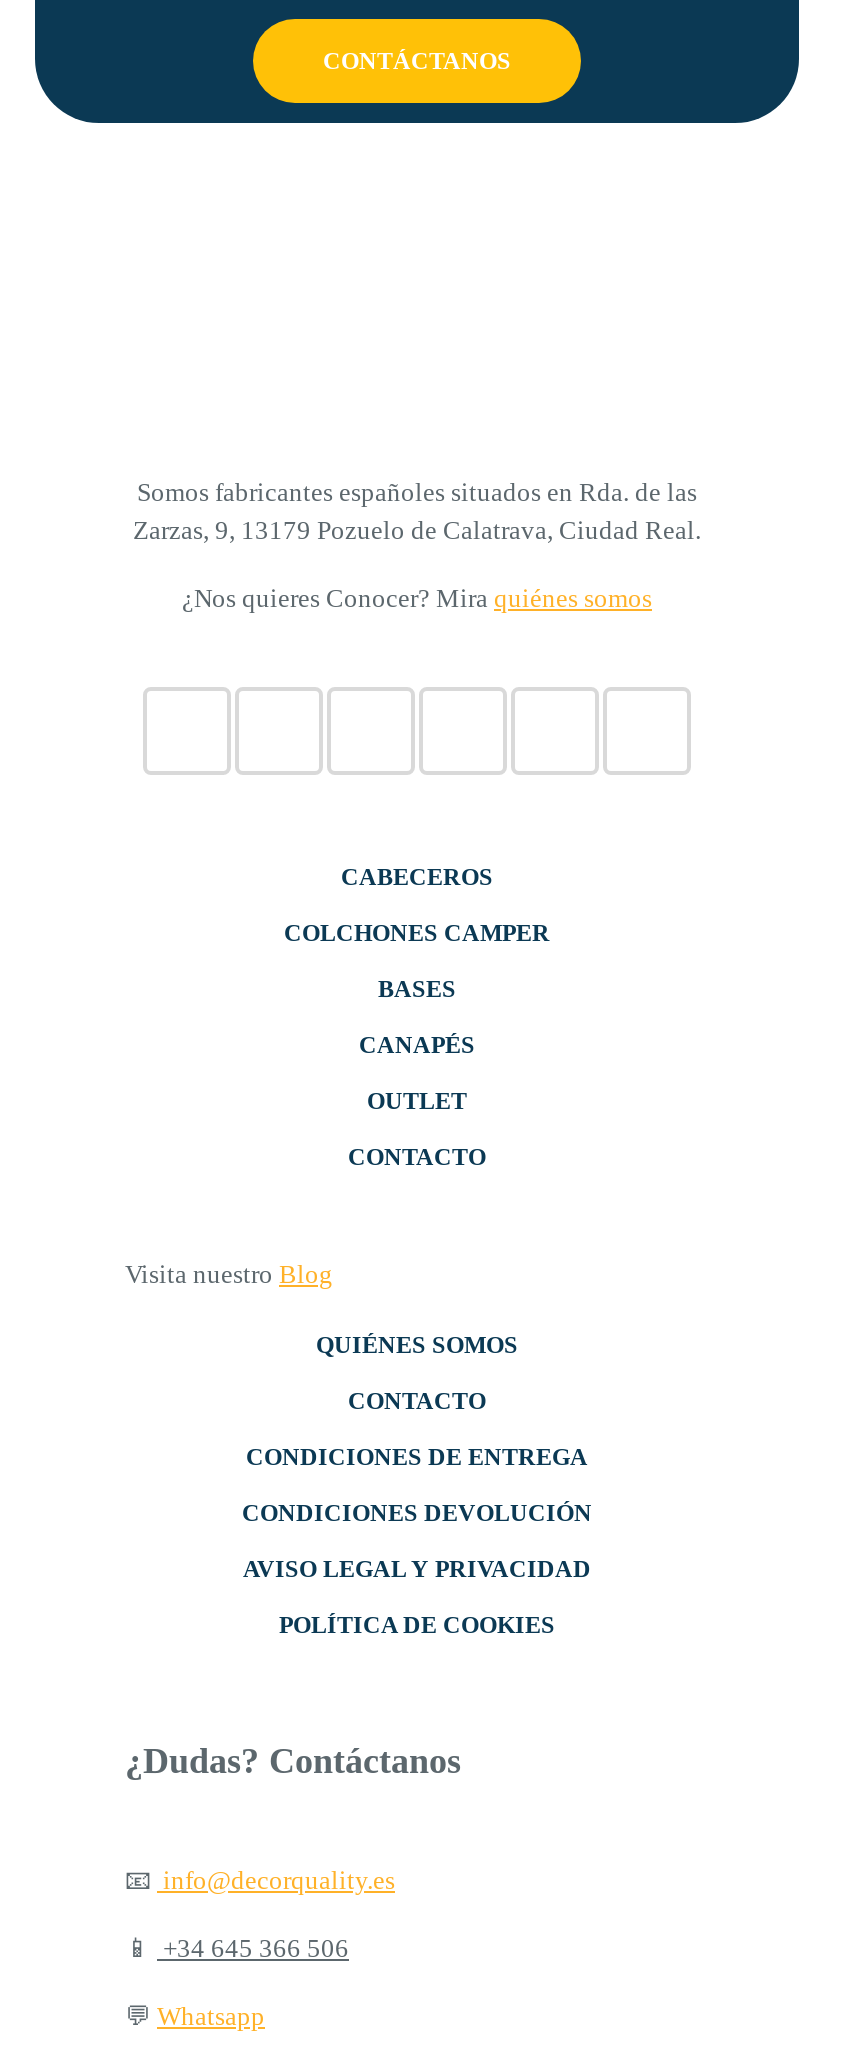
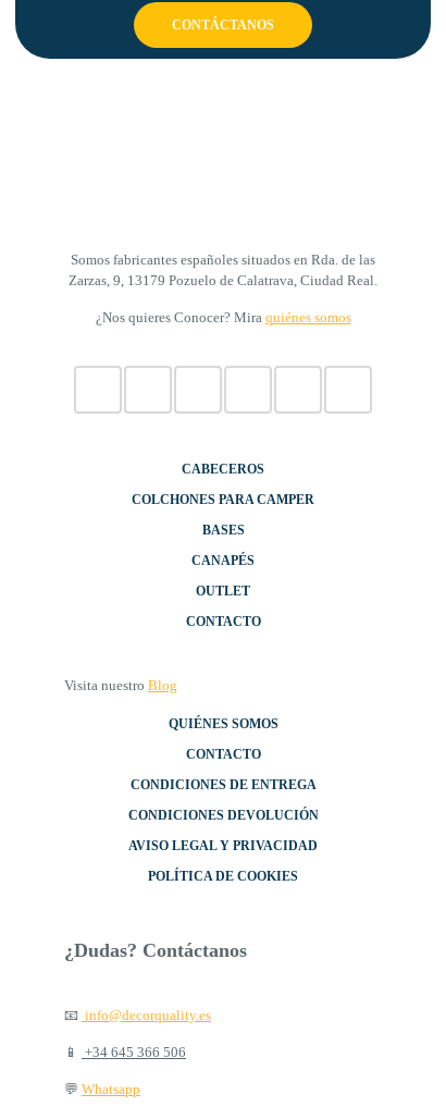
[284,919,550,947] COLCHONES CAMPER -> [132,492,314,507] COLCHONES PARA CAMPER

